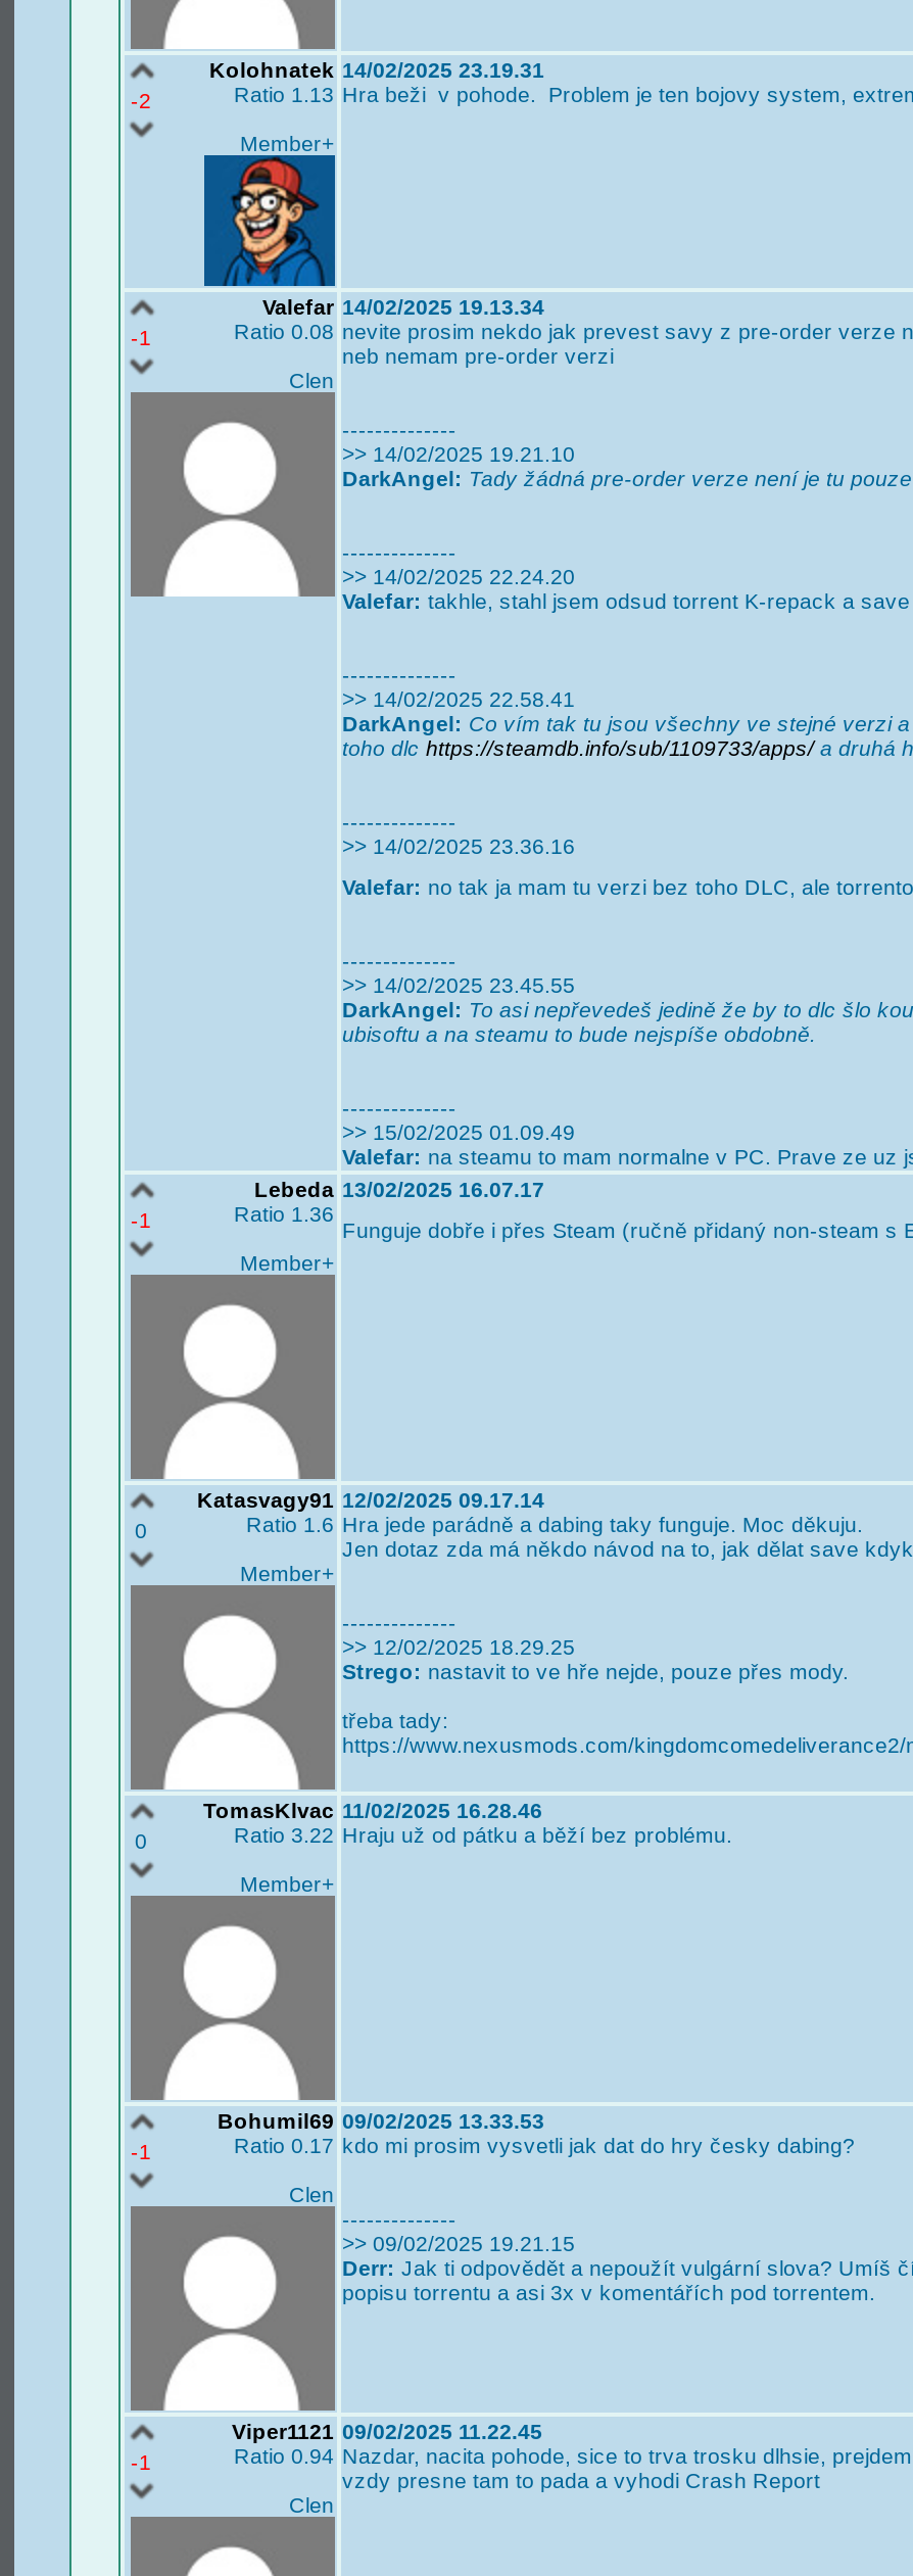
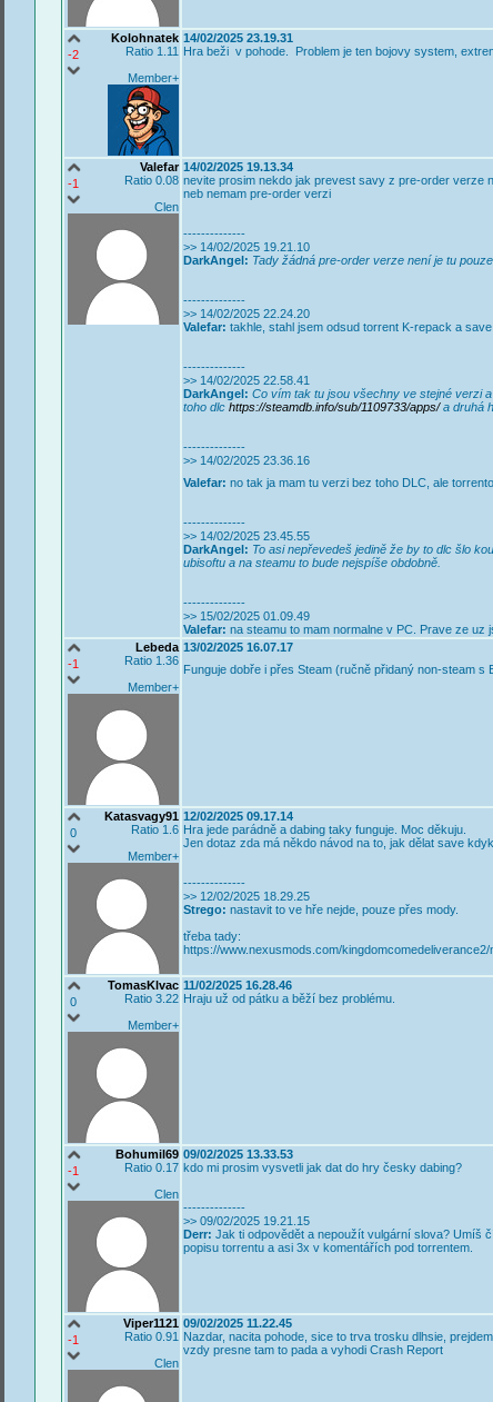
[234,81,334,106] Ratio 1.13 -> [125,44,178,58] Ratio 1.11
[234,2443,334,2467] Ratio 0.94 -> [124,1330,178,1343] Ratio 0.91

